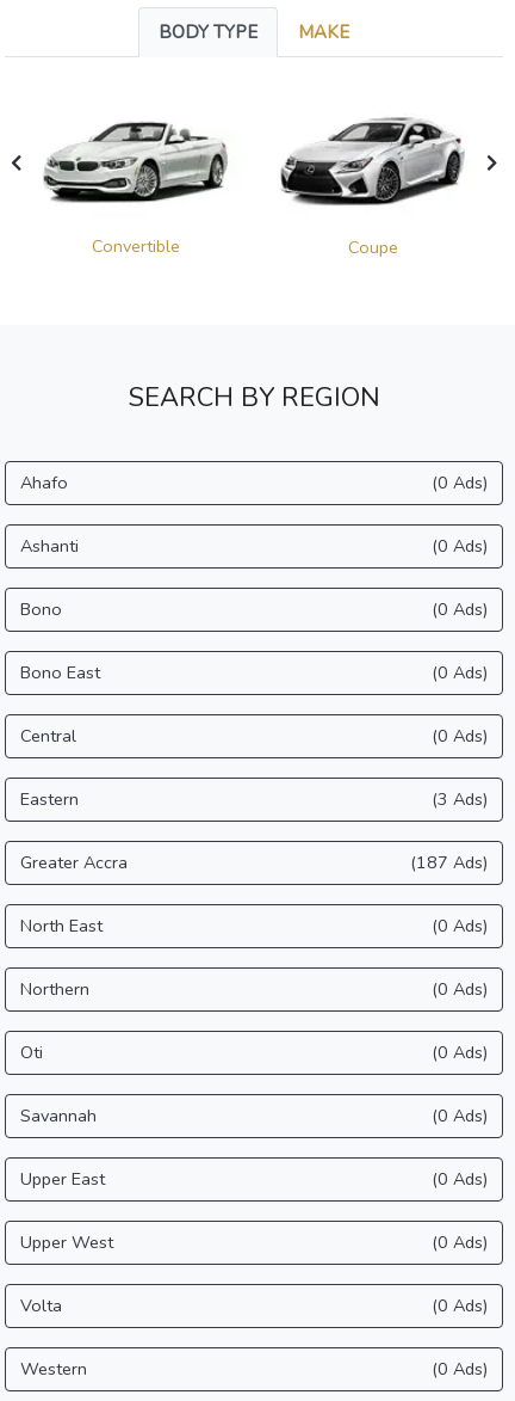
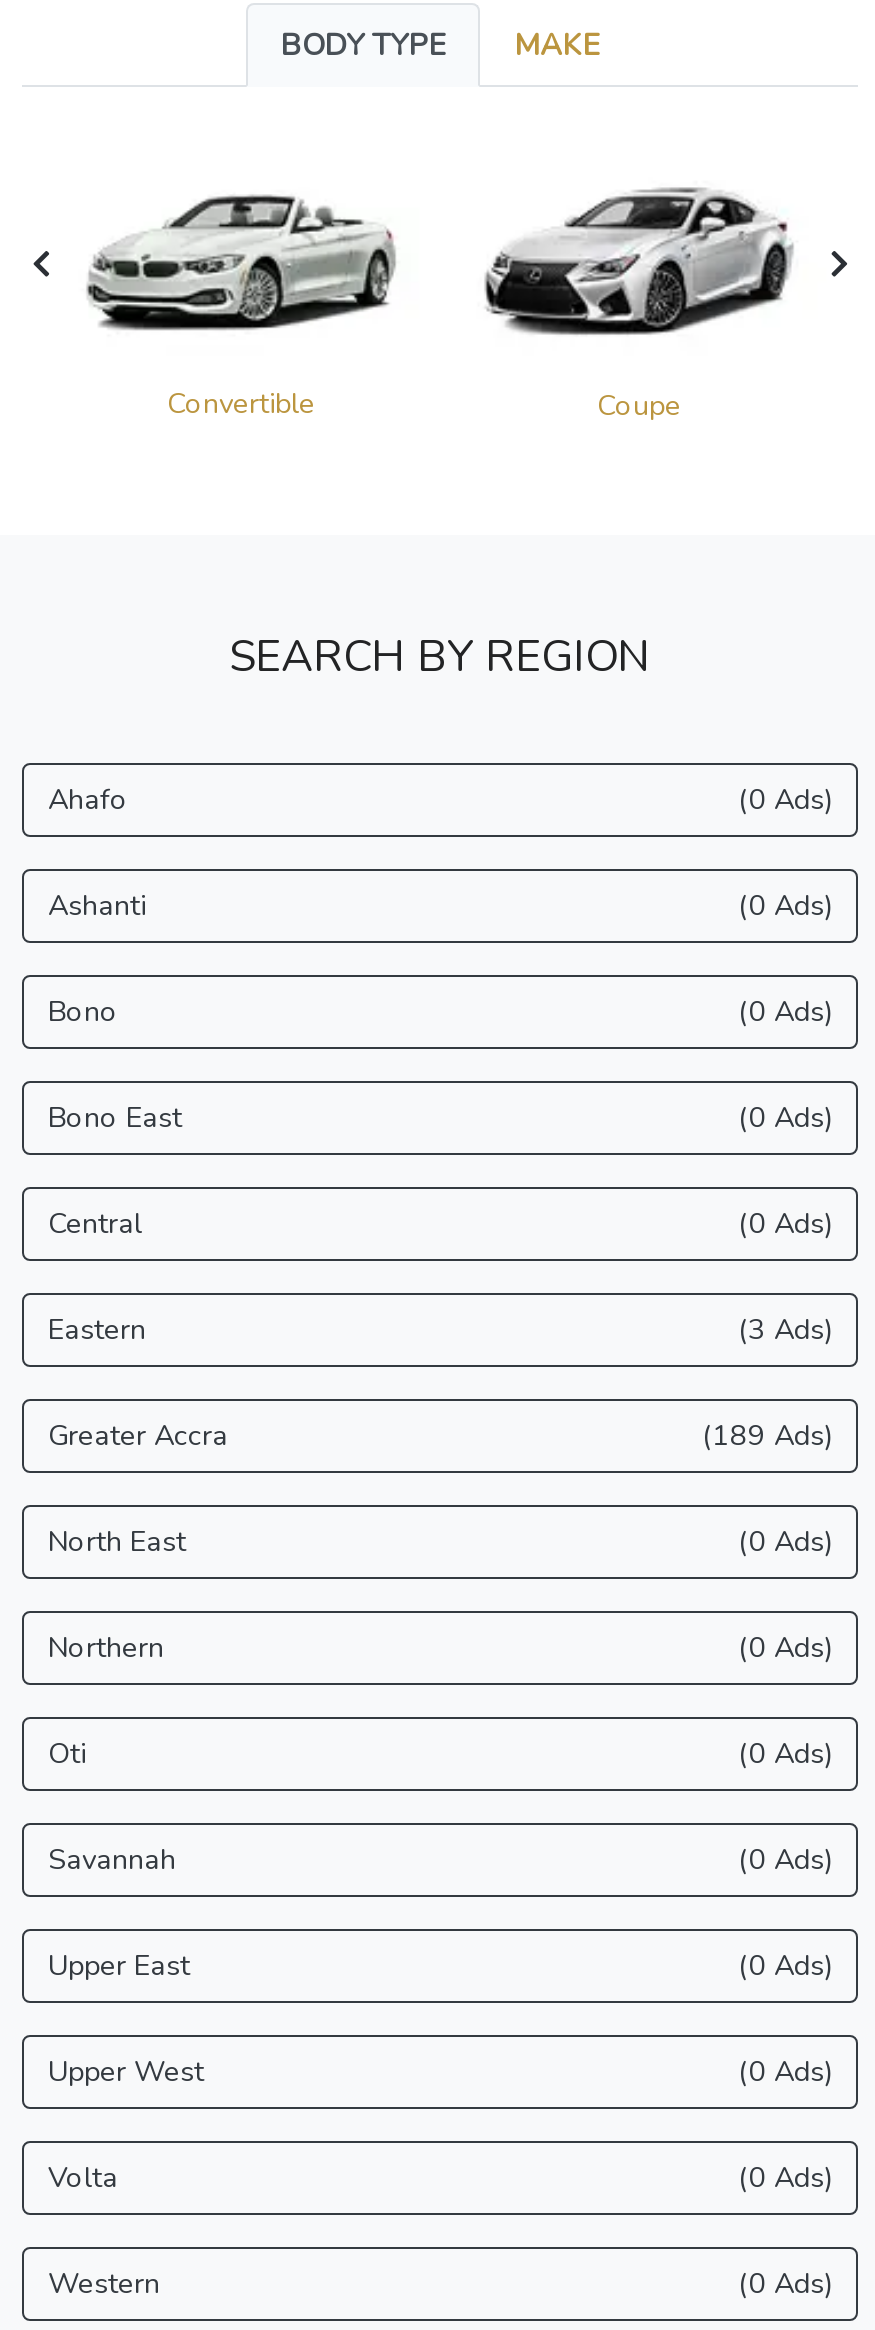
[410,851,488,875] (187 Ads) -> [702,1416,832,1456] (189 Ads)

